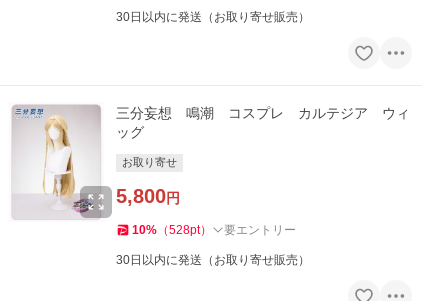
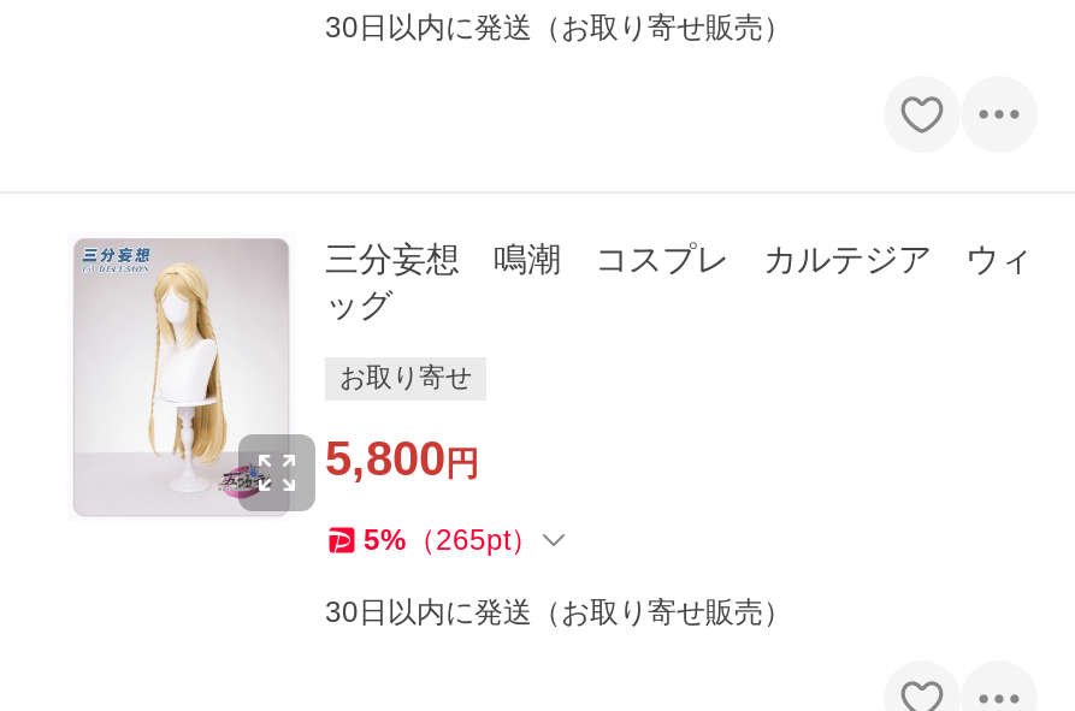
[132,223,296,237] 10%（528pt） | 要エントリー -> [364,524,539,557] 5%（265pt）

